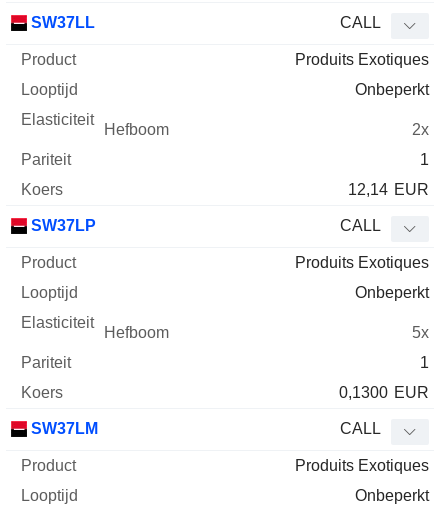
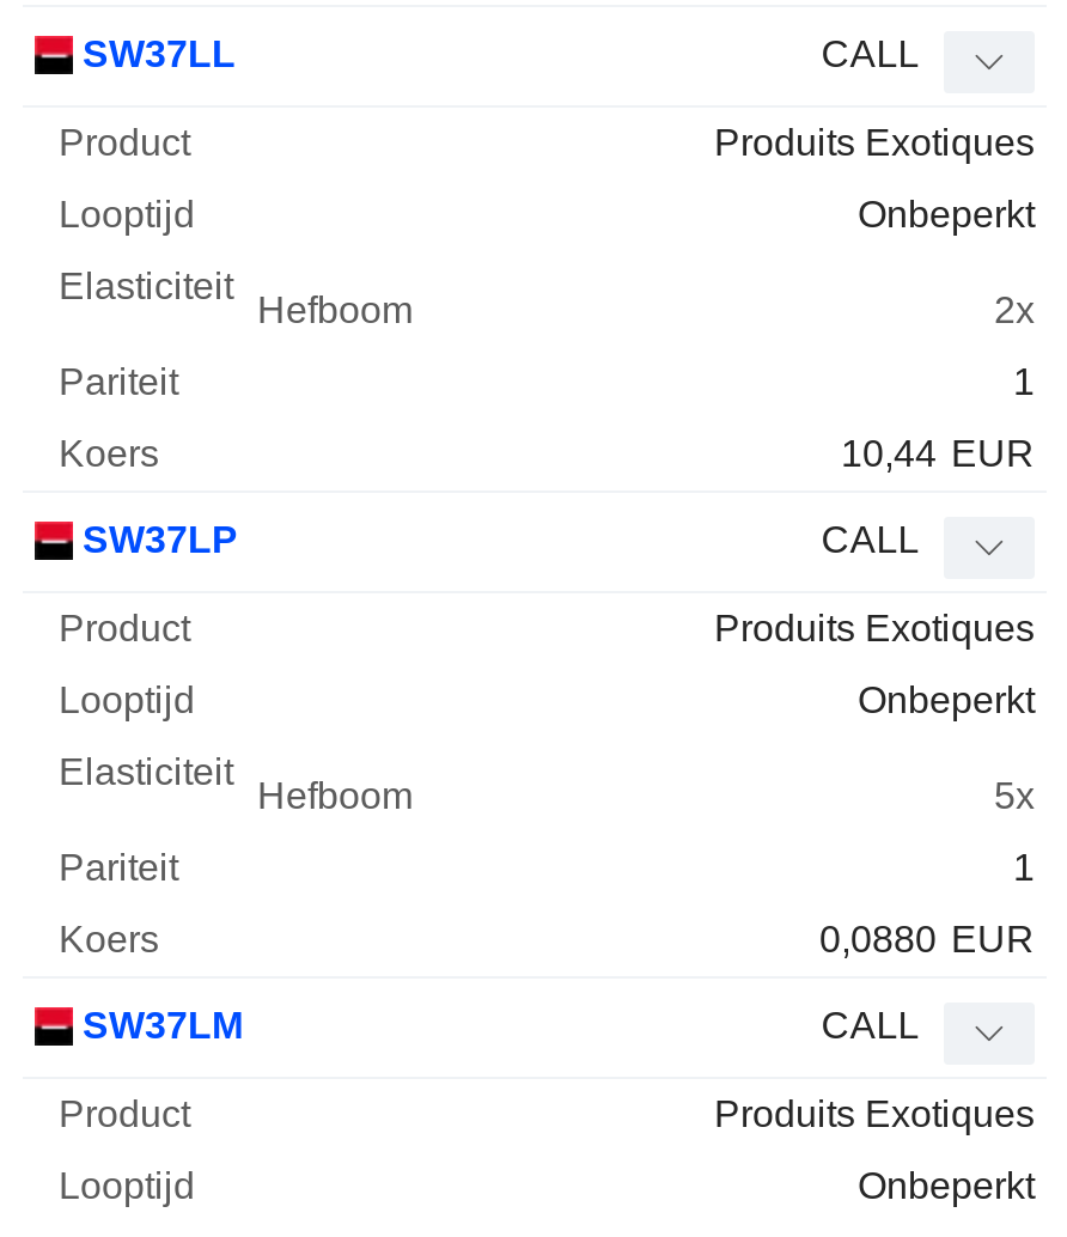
[348,181,429,198] 12,14 EUR -> [841,434,1035,474] 10,44 EUR
[339,384,429,401] 0,1300 EUR -> [819,919,1035,960] 0,0880 EUR

